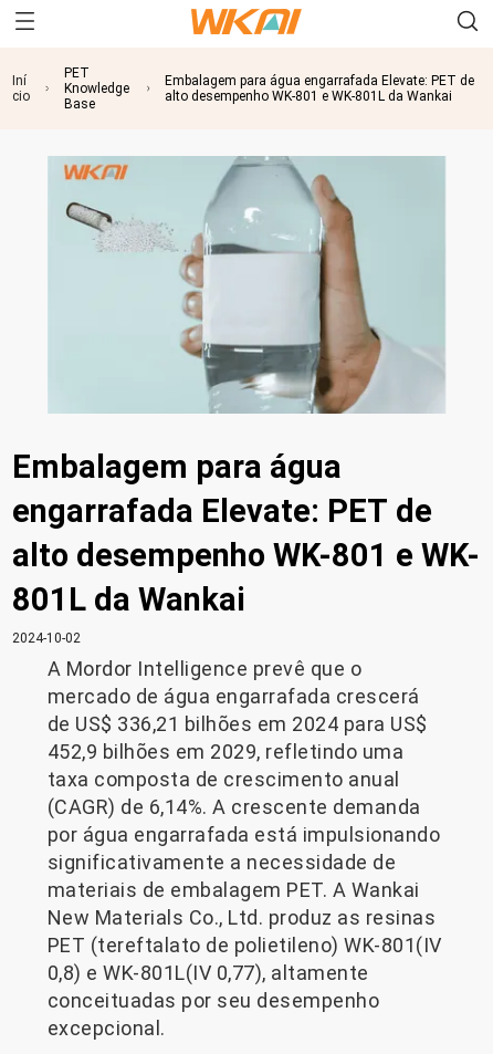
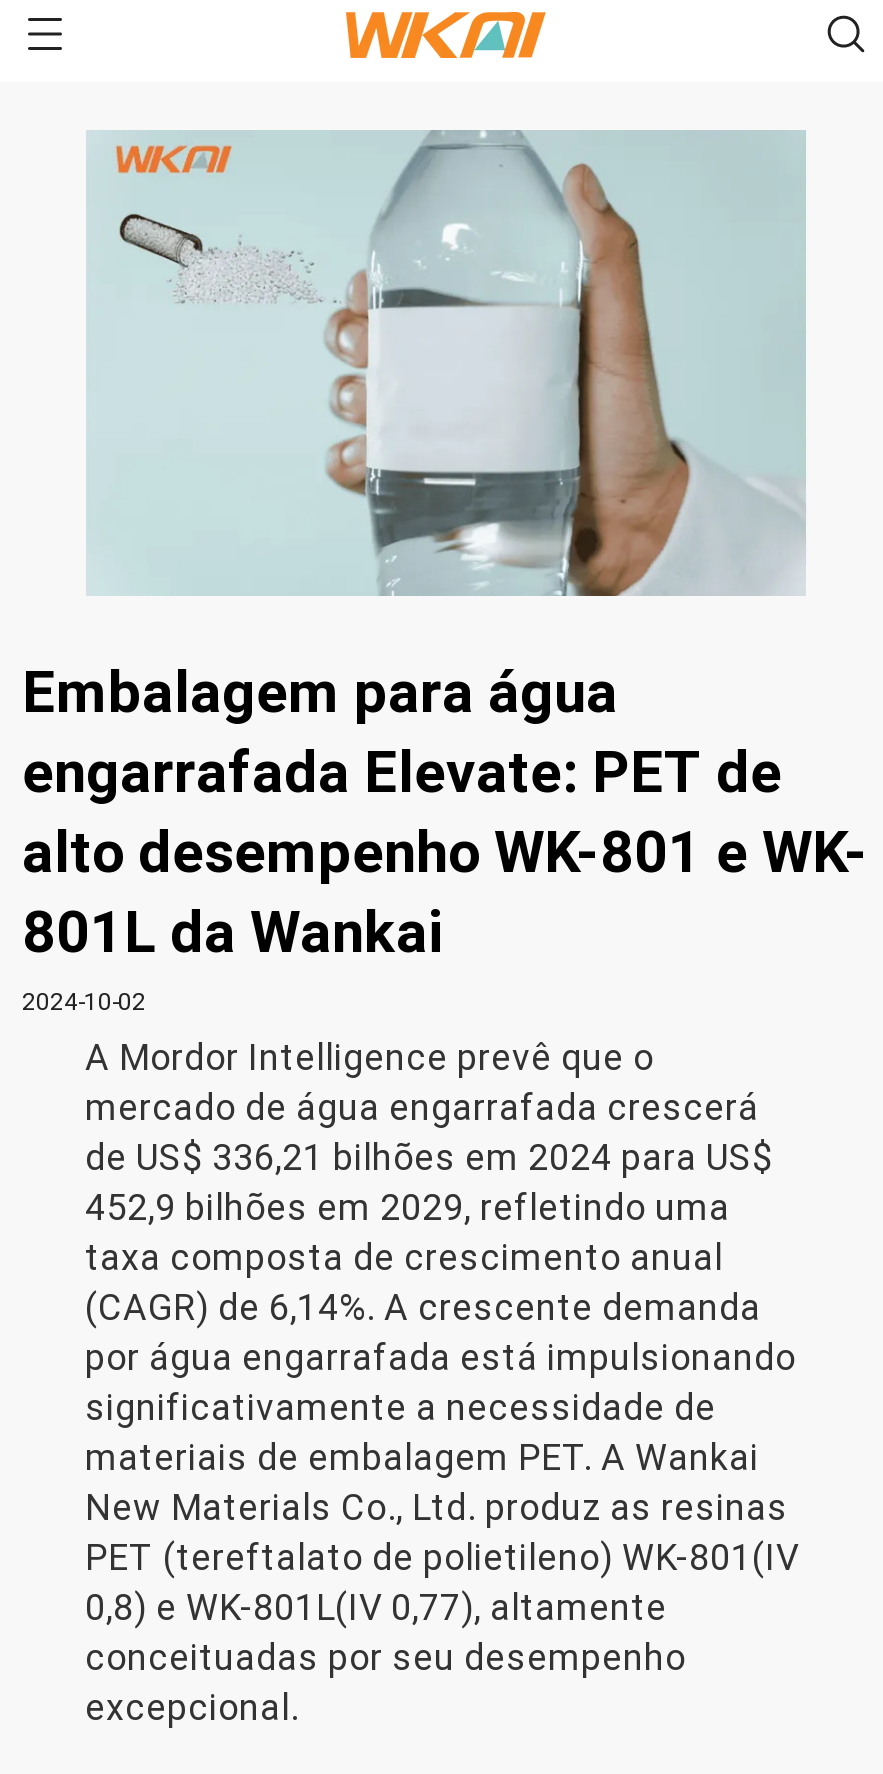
[64,65,129,112] PET | Knowledge | Base -> none
[12,73,30,104] Iní | cio -> none
[165,73,474,104] Embalagem para água engarrafada Elevate: PET de | alto desempenho WK-801 e WK-801L da Wankai -> none

